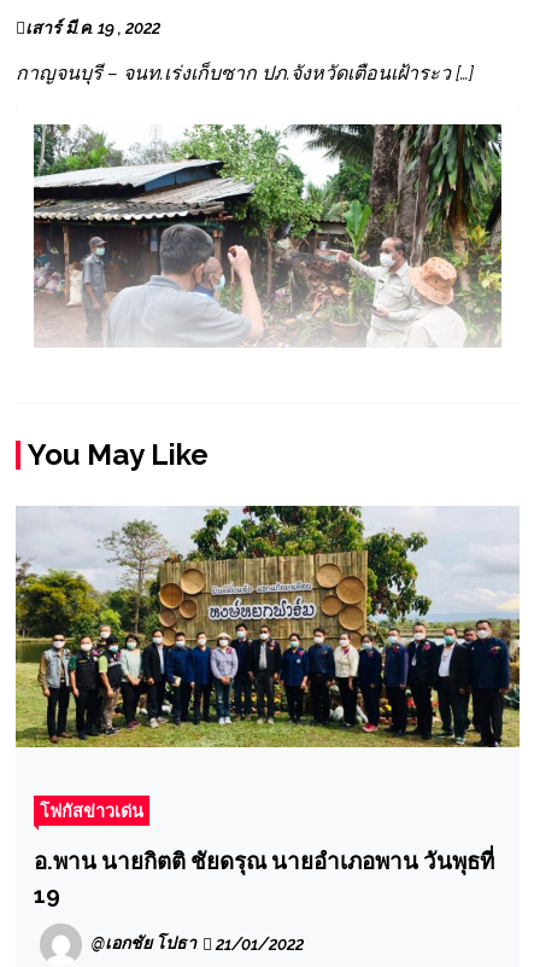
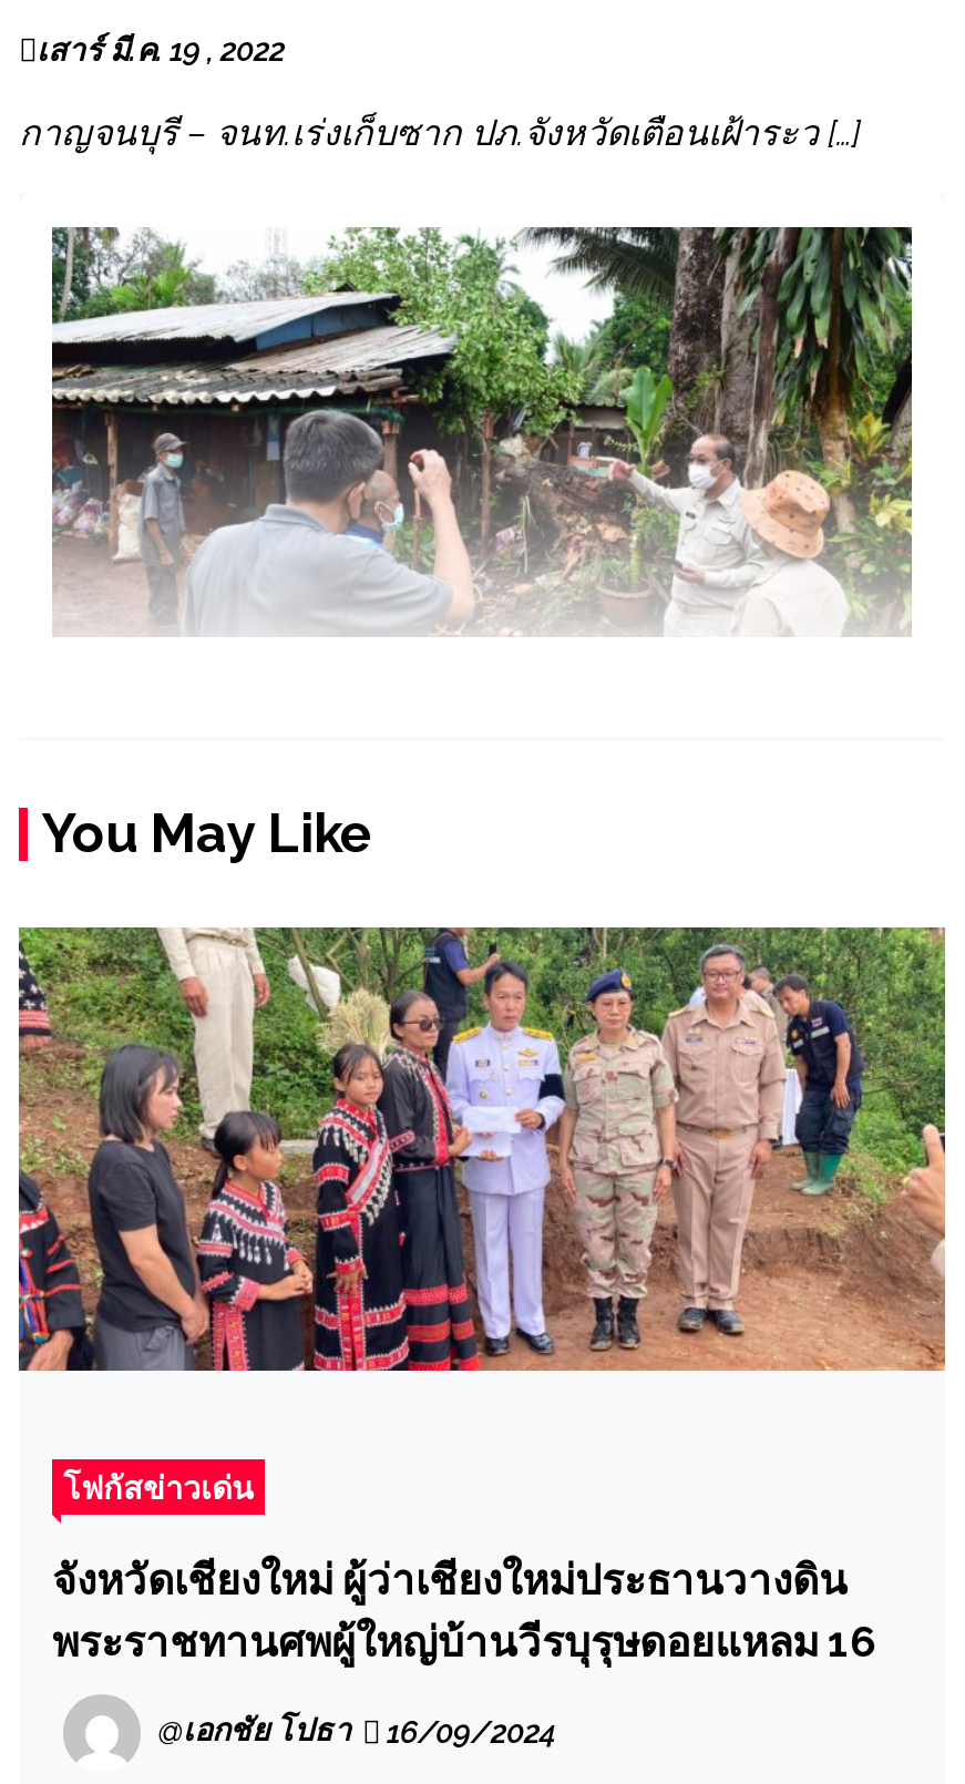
[14,505,521,748] [image] -> [17,925,947,1373] [image]
[34,847,494,908] อ.พาน นายกิตติ ชัยดรุณ นายอำเภอพาน วันพุธที่ | 19 -> [52,1554,876,1665] จังหวัดเชียงใหม่ ผู้ว่าเชียงใหม่ประธานวางดิน | พระราชทานศพผู้ใหญ่บ้านวีรบุรุษดอยแหลม 16
[92,933,304,953] @เอกชัย โปธา 21/01/2022 -> [158,1712,557,1749] @เอกชัย โปธา 16/09/2024

